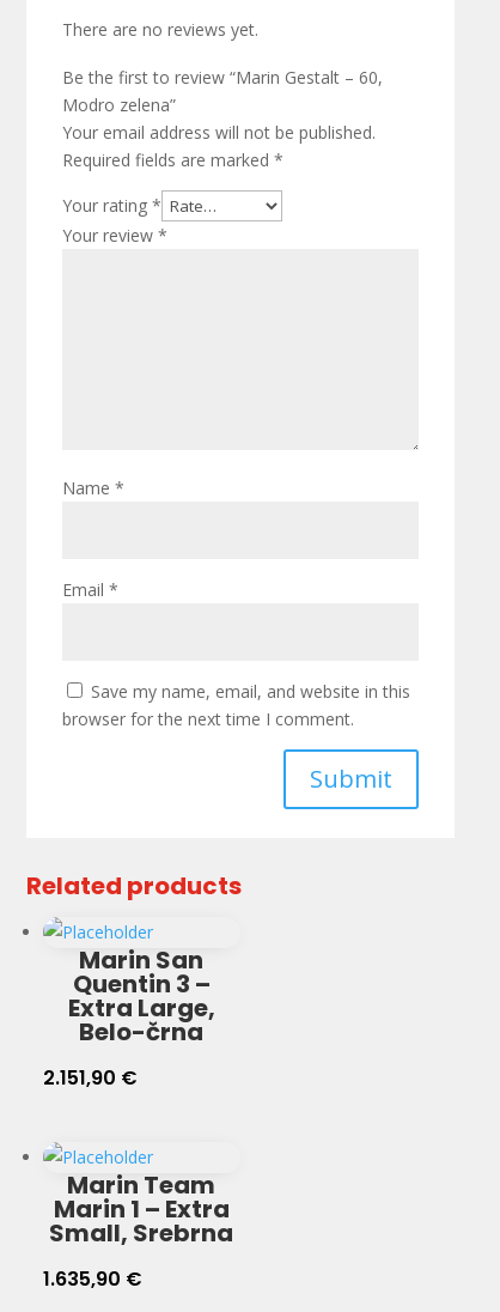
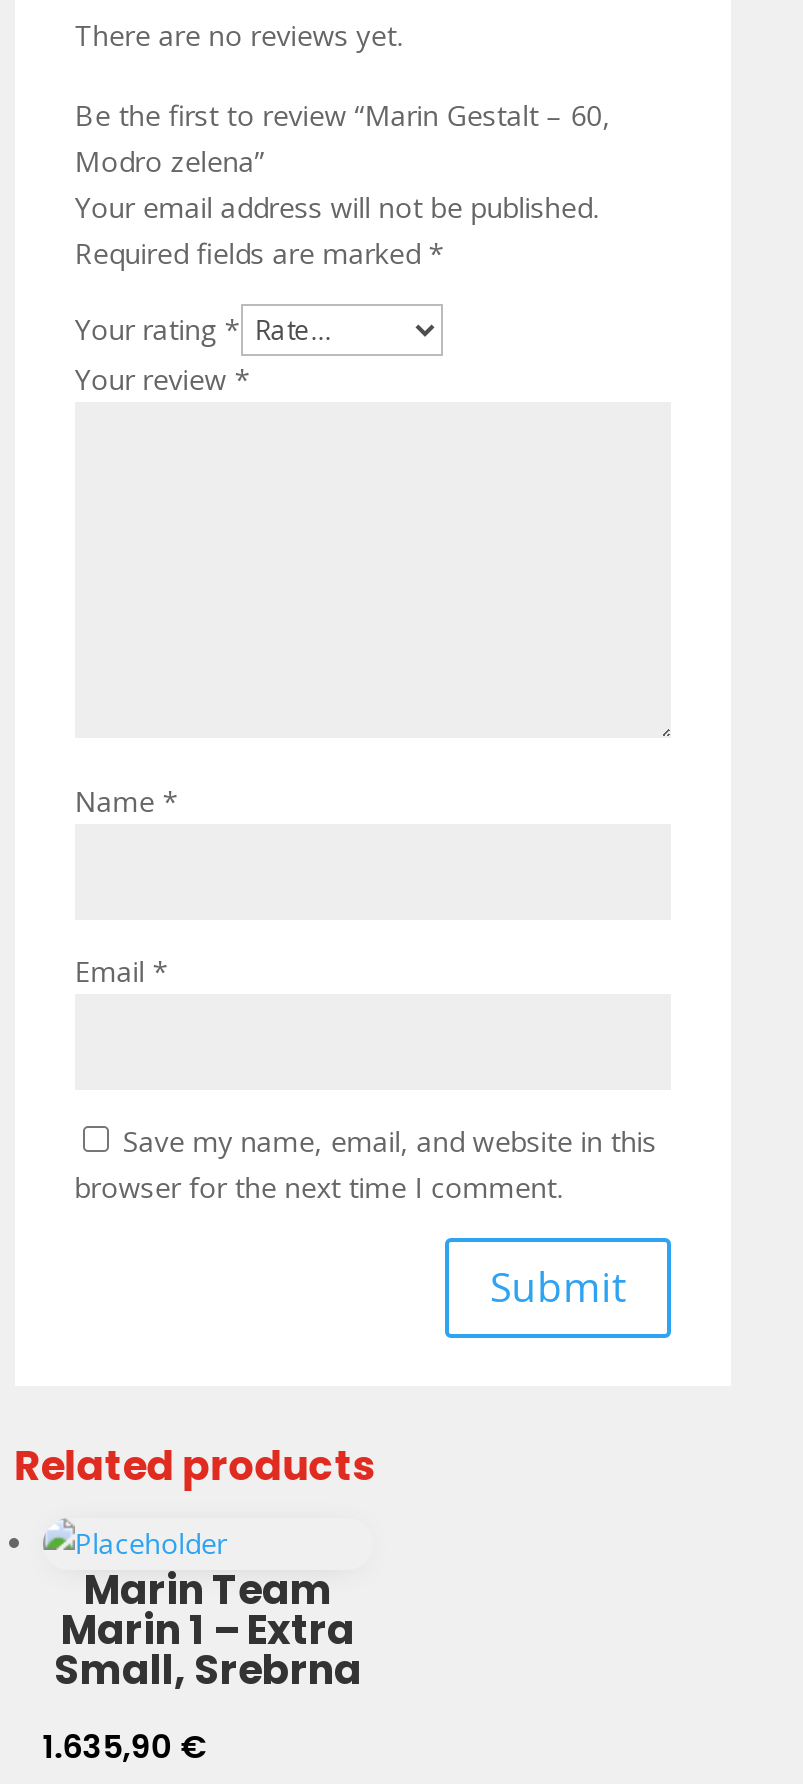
[43,943,215,1092] Marin San | Quentin 3 – | Extra Large, | Belo-črna | 2.151,90 € -> none

